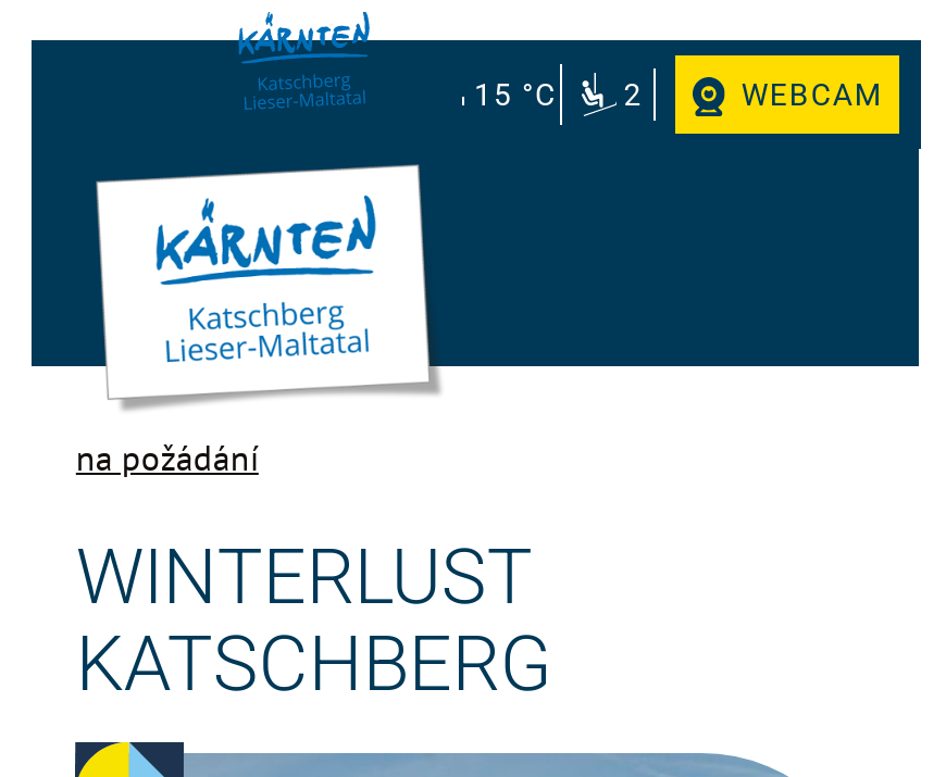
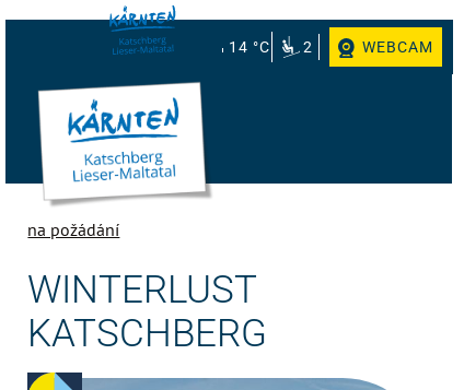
[474,77,643,112] 15 °C 2 -> [228,38,313,56] 14 °C 2

